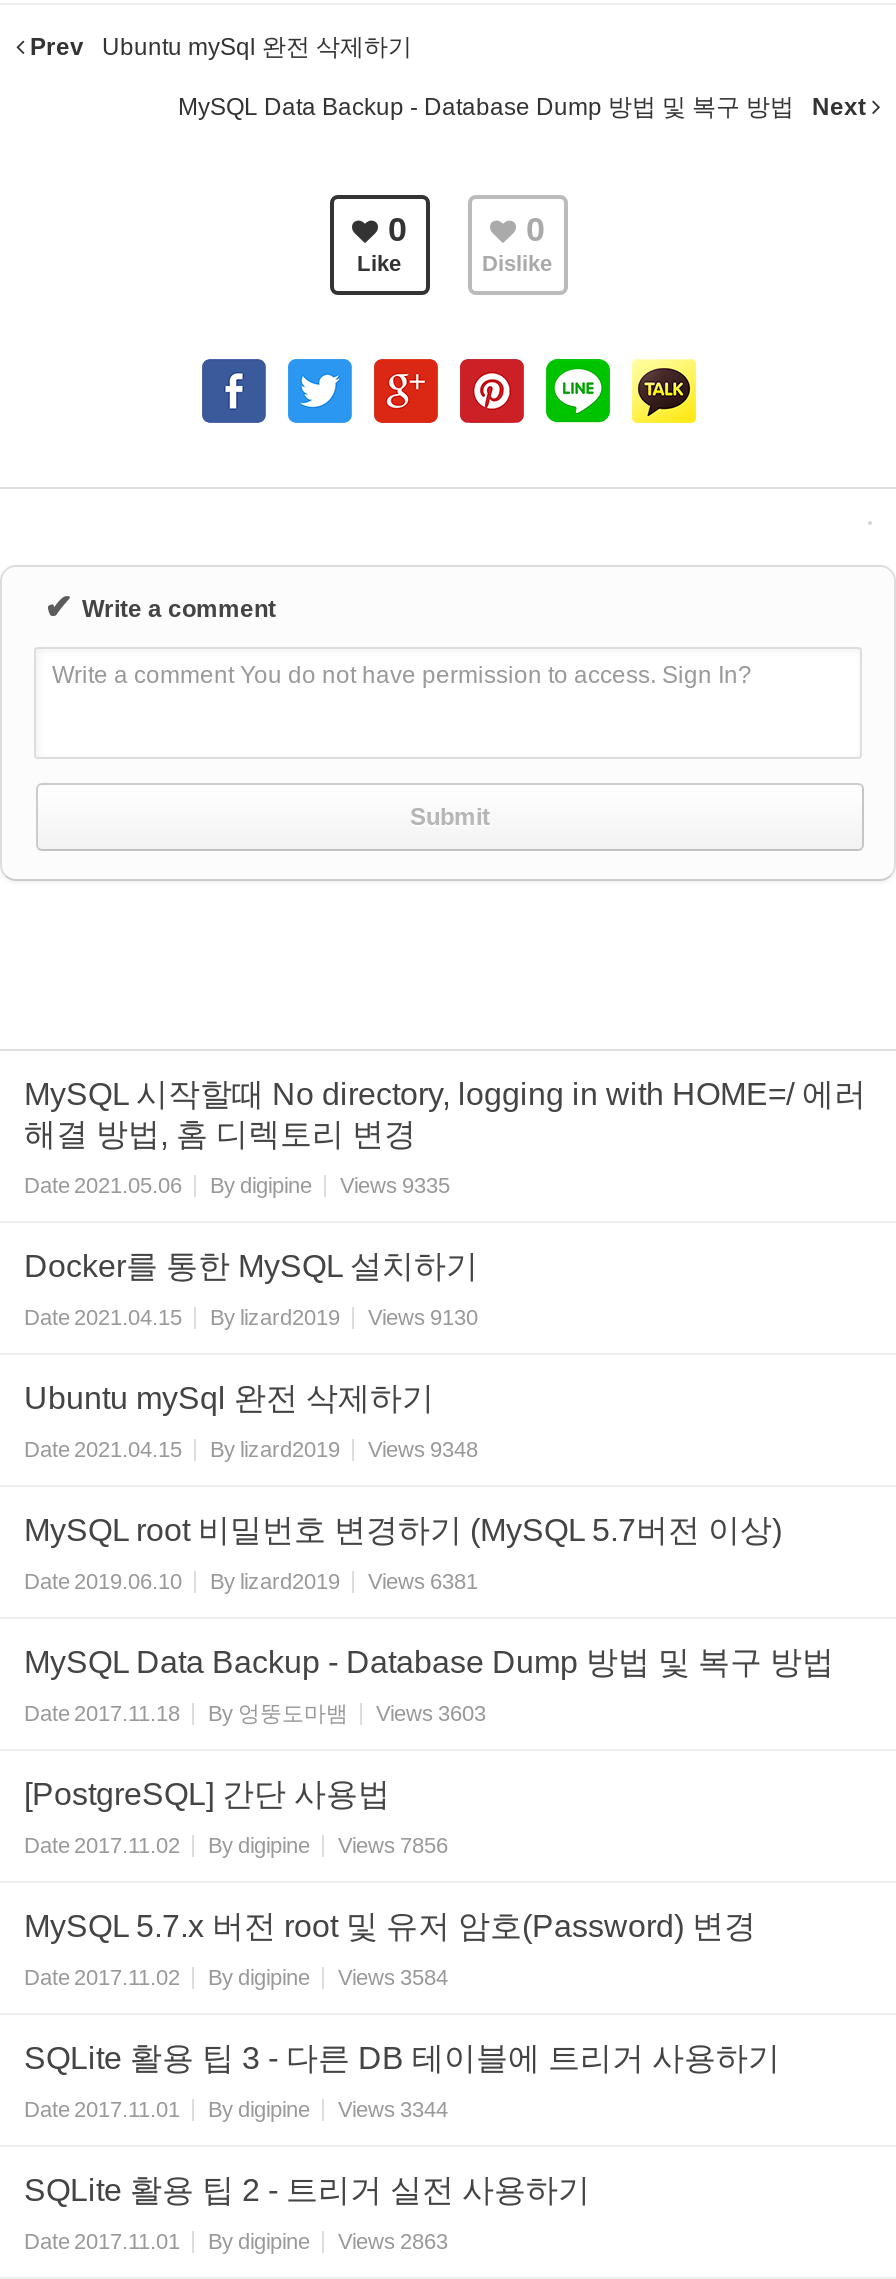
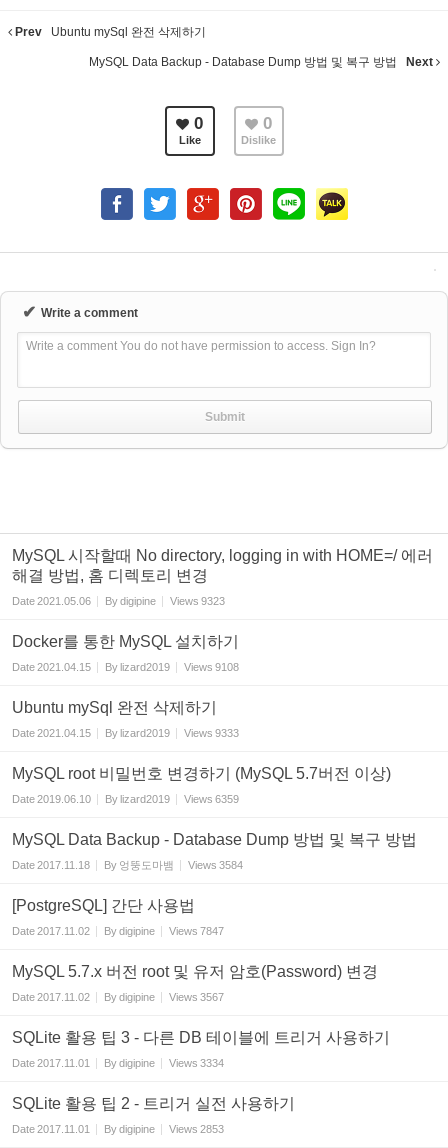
[24,1173,450,1197] Date 2021.05.06 By digipine Views 9335 -> [12,595,225,607] Date 2021.05.06 By digipine Views 9323
[24,1305,478,1329] Date 2021.04.15 By lizard2019 Views 9130 -> [12,661,239,673] Date 2021.04.15 By lizard2019 Views 9108
[24,1437,478,1461] Date 2021.04.15 By lizard2019 Views 9348 -> [12,727,239,739] Date 2021.04.15 By lizard2019 Views 9333
[24,1569,478,1593] Date 2019.06.10 By lizard2019 Views 6381 -> [12,793,239,805] Date 2019.06.10 By lizard2019 Views 6359
[24,1701,486,1725] Date 2017.11.18 By 엉뚱도마뱀 Views 3603 -> [12,859,243,871] Date 2017.11.18 By 엉뚱도마뱀 Views 3584
[24,1833,448,1857] Date 2017.11.02 By digipine Views 7856 -> [12,925,224,937] Date 2017.11.02 By digipine Views 7847
[24,1965,448,1989] Date 2017.11.02 By digipine Views 3584 -> [12,991,224,1003] Date 2017.11.02 By digipine Views 3567
[24,2097,448,2121] Date 2017.11.01 By digipine Views 3344 -> [12,1057,224,1069] Date 2017.11.01 By digipine Views 3334
[24,2229,448,2253] Date 2017.11.01 By digipine Views 2863 -> [12,1123,224,1135] Date 2017.11.01 By digipine Views 2853

